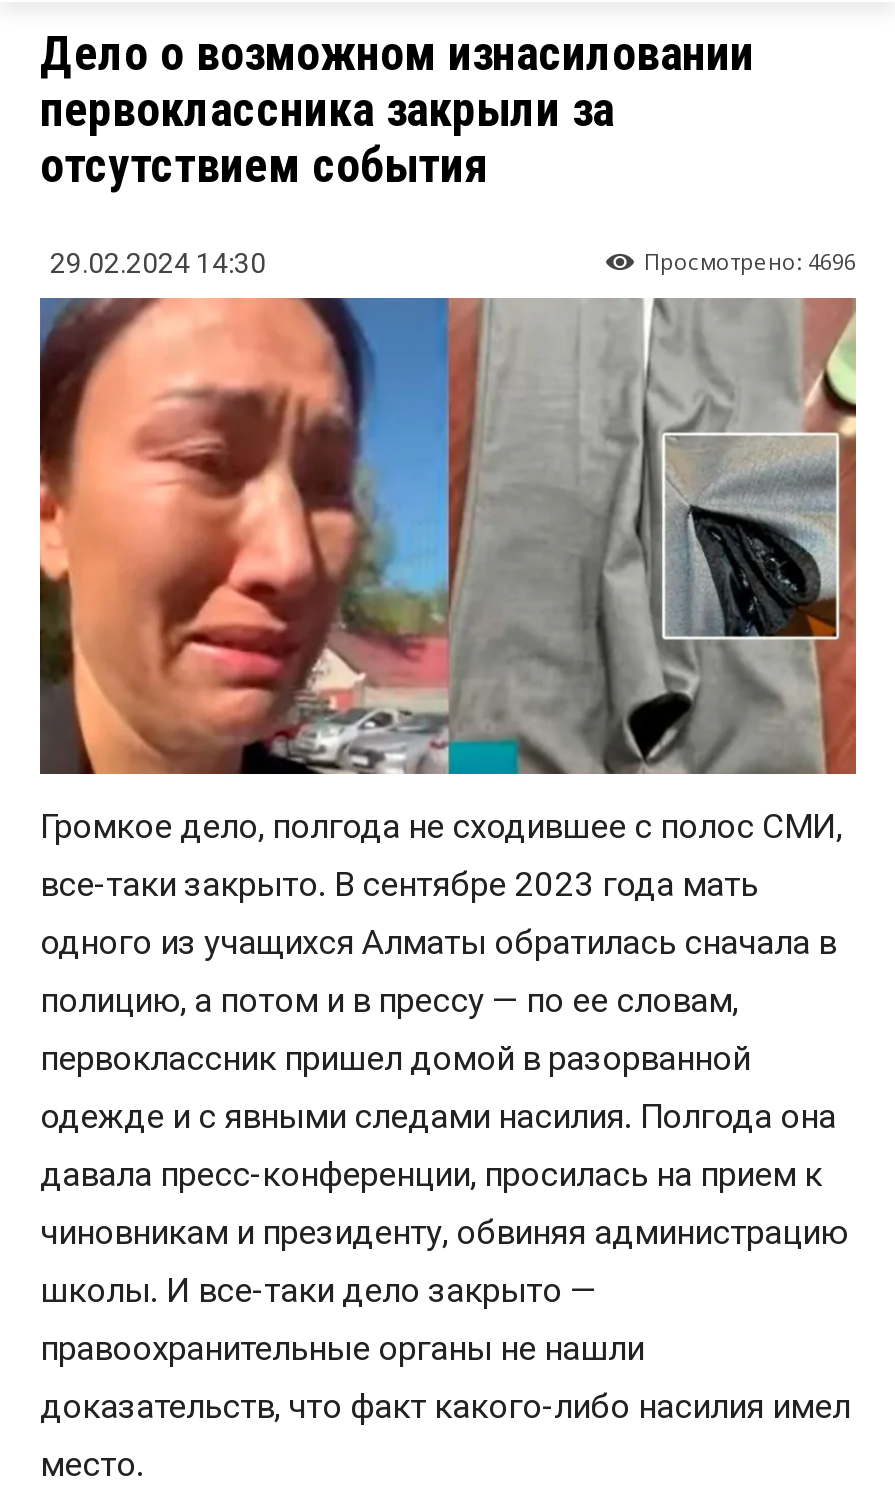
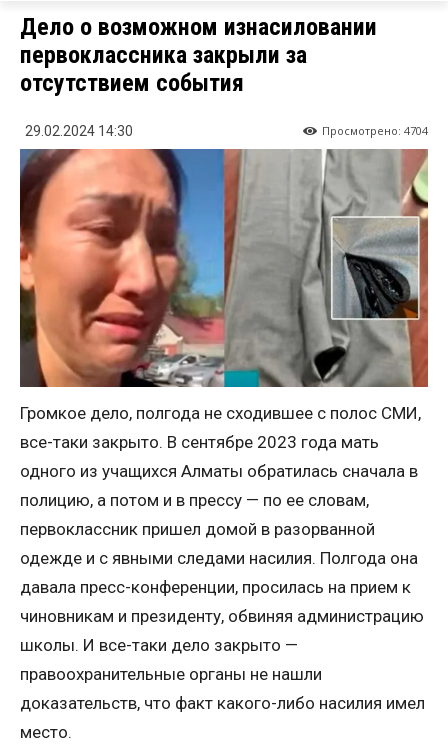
[644,246,856,276] Просмотрено: 4696 -> [322,123,428,138] Просмотрено: 4704

